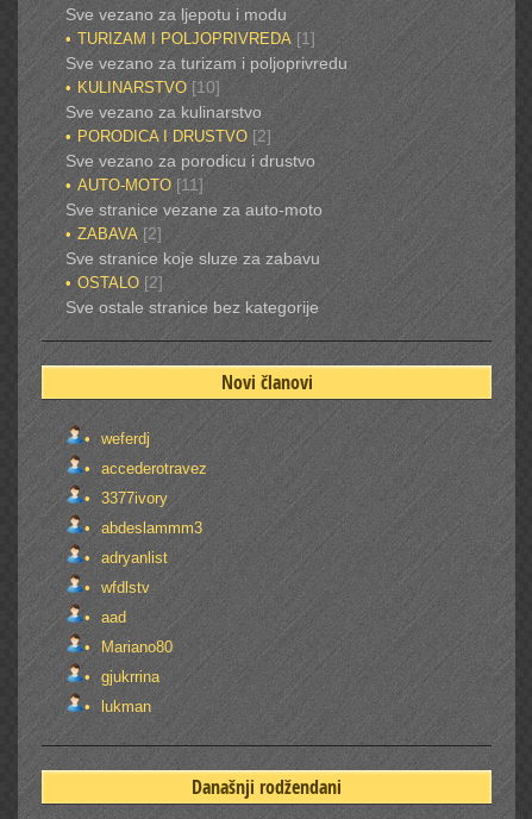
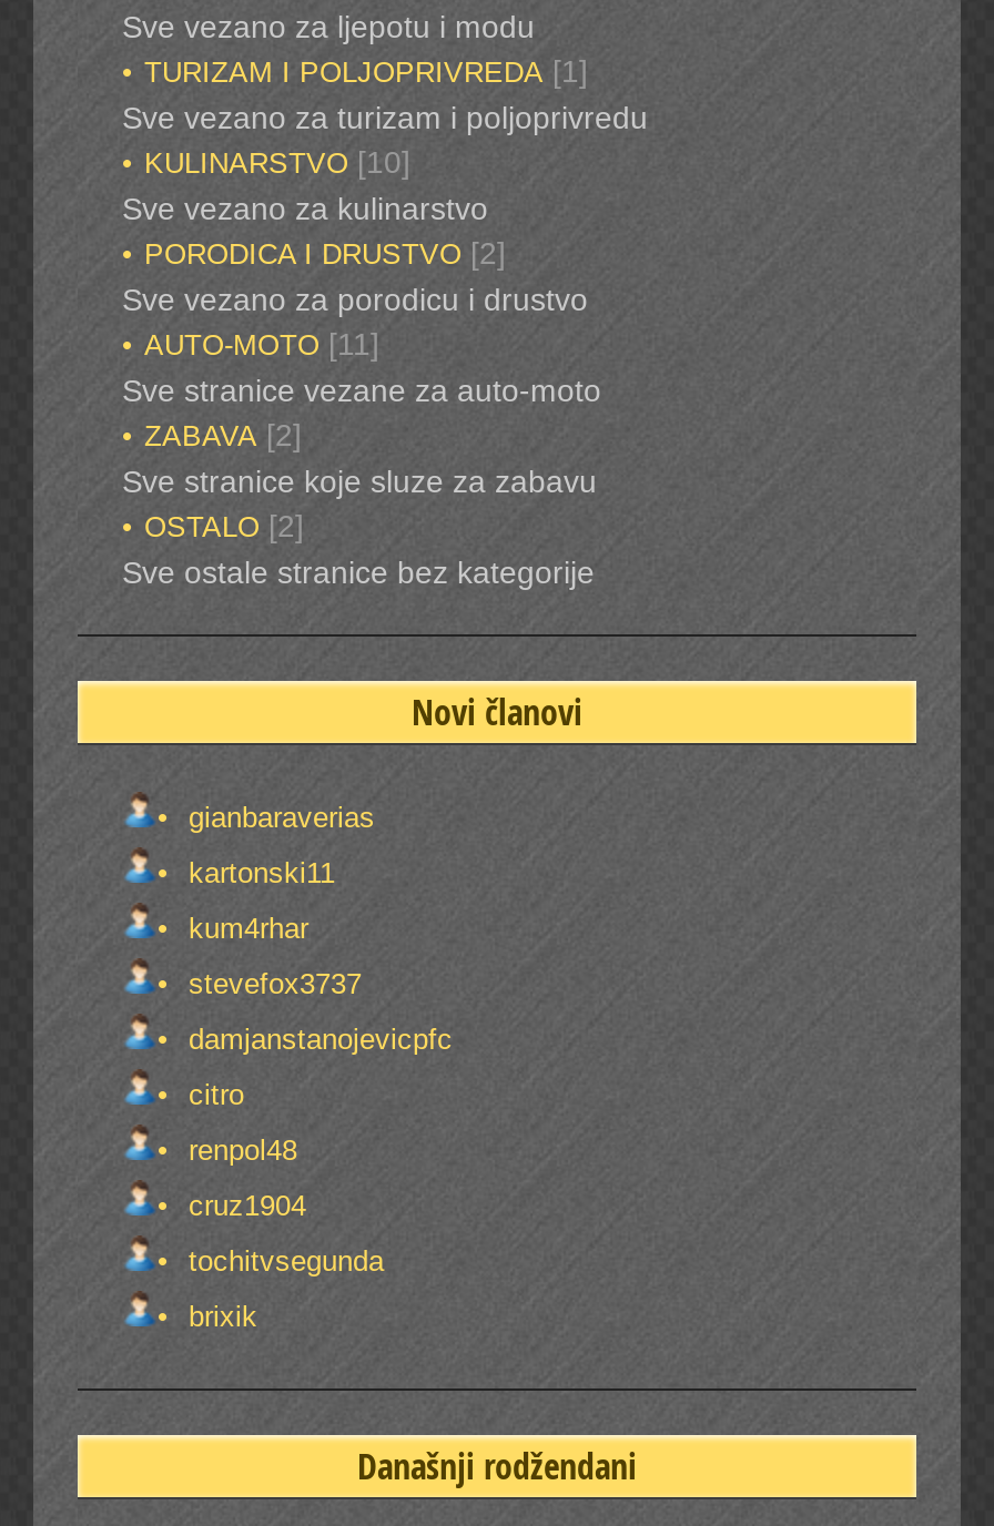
[96,430,150,448] weferdj -> [180,801,375,834] gianbaraverias
[96,459,207,477] accederotravez -> [180,856,335,889] kartonski11
[96,489,168,507] 3377ivory -> [180,912,308,945] kum4rhar
[96,519,202,537] abdeslammm3 -> [180,967,362,1000] stevefox3737
[96,549,168,567] adryanlist -> [180,1023,453,1056] damjanstanojevicpfc
[96,579,150,596] wfdlstv -> [180,1078,244,1111] citro
[96,608,126,626] aad -> [180,1133,297,1167] renpol48
[96,638,173,656] Mariano80 -> [180,1189,306,1222] cruz1904
[96,668,159,686] gjukrrina -> [180,1244,384,1278] tochitvsegunda
[96,698,151,715] lukman -> [180,1300,257,1333] brixik

